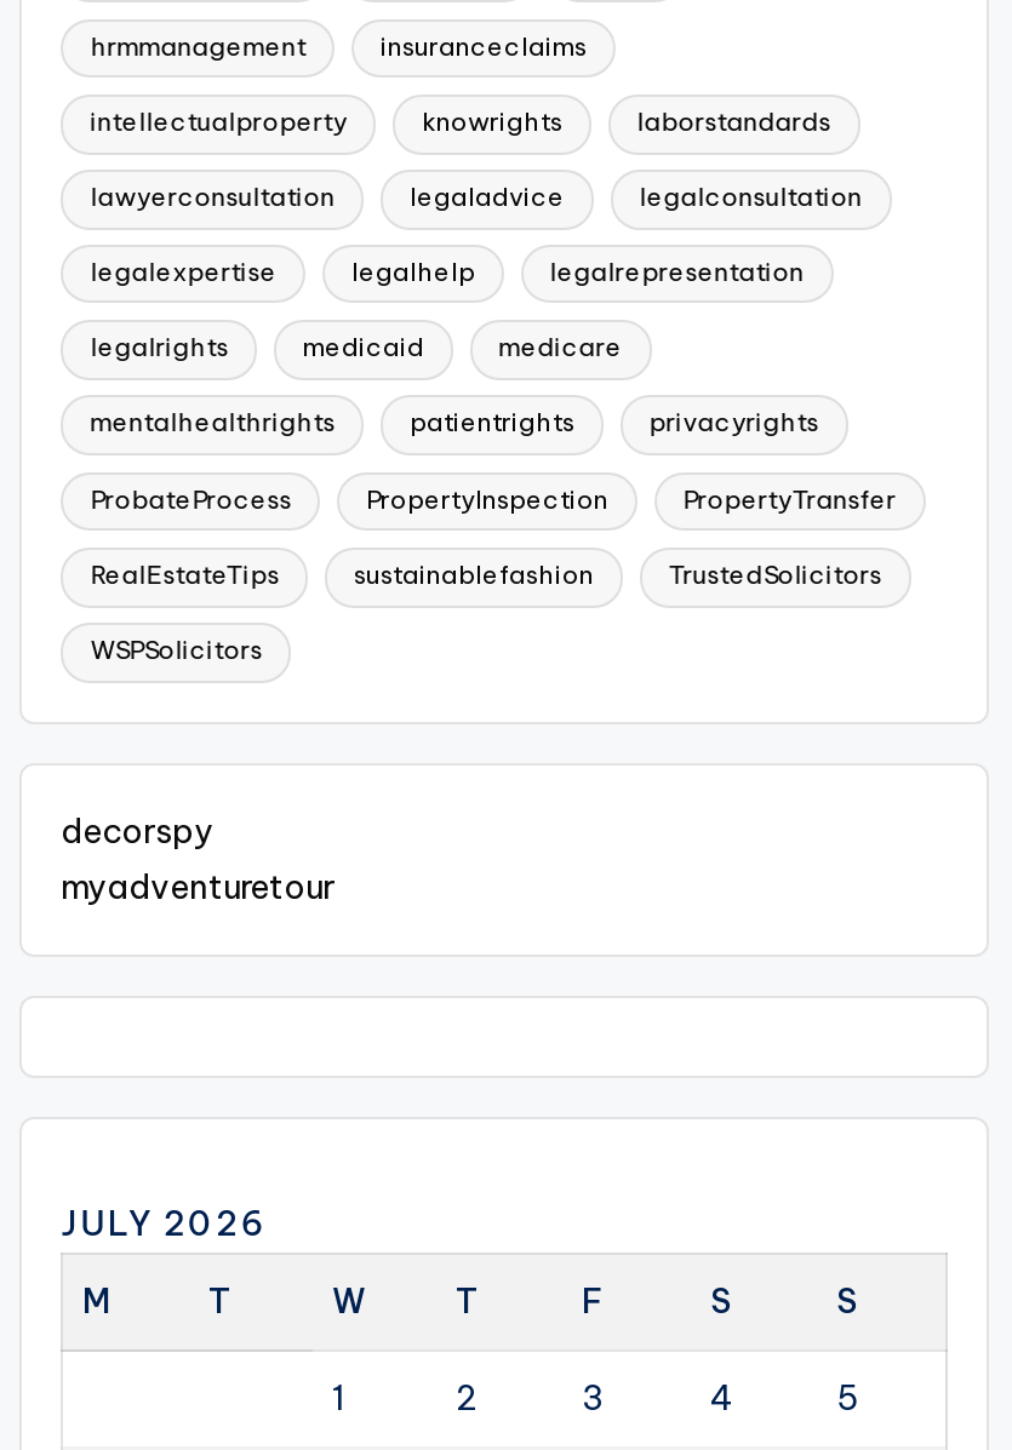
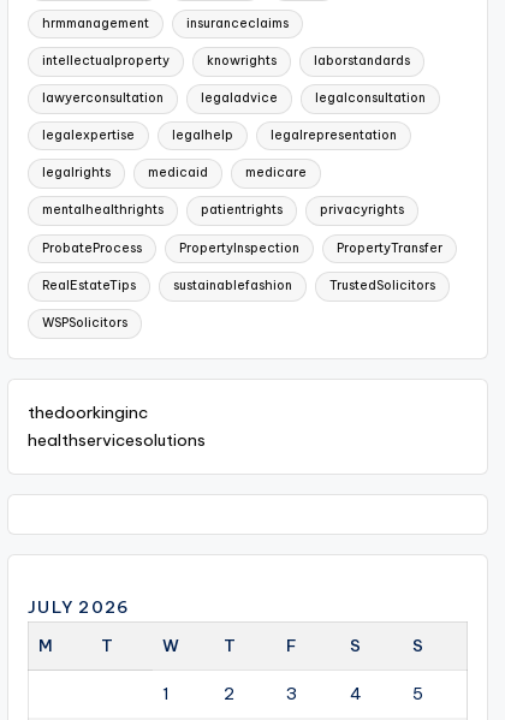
[61,809,335,908] decorspy | myadventuretour -> [28,401,206,451] thedoorkinginc | healthservicesolutions

